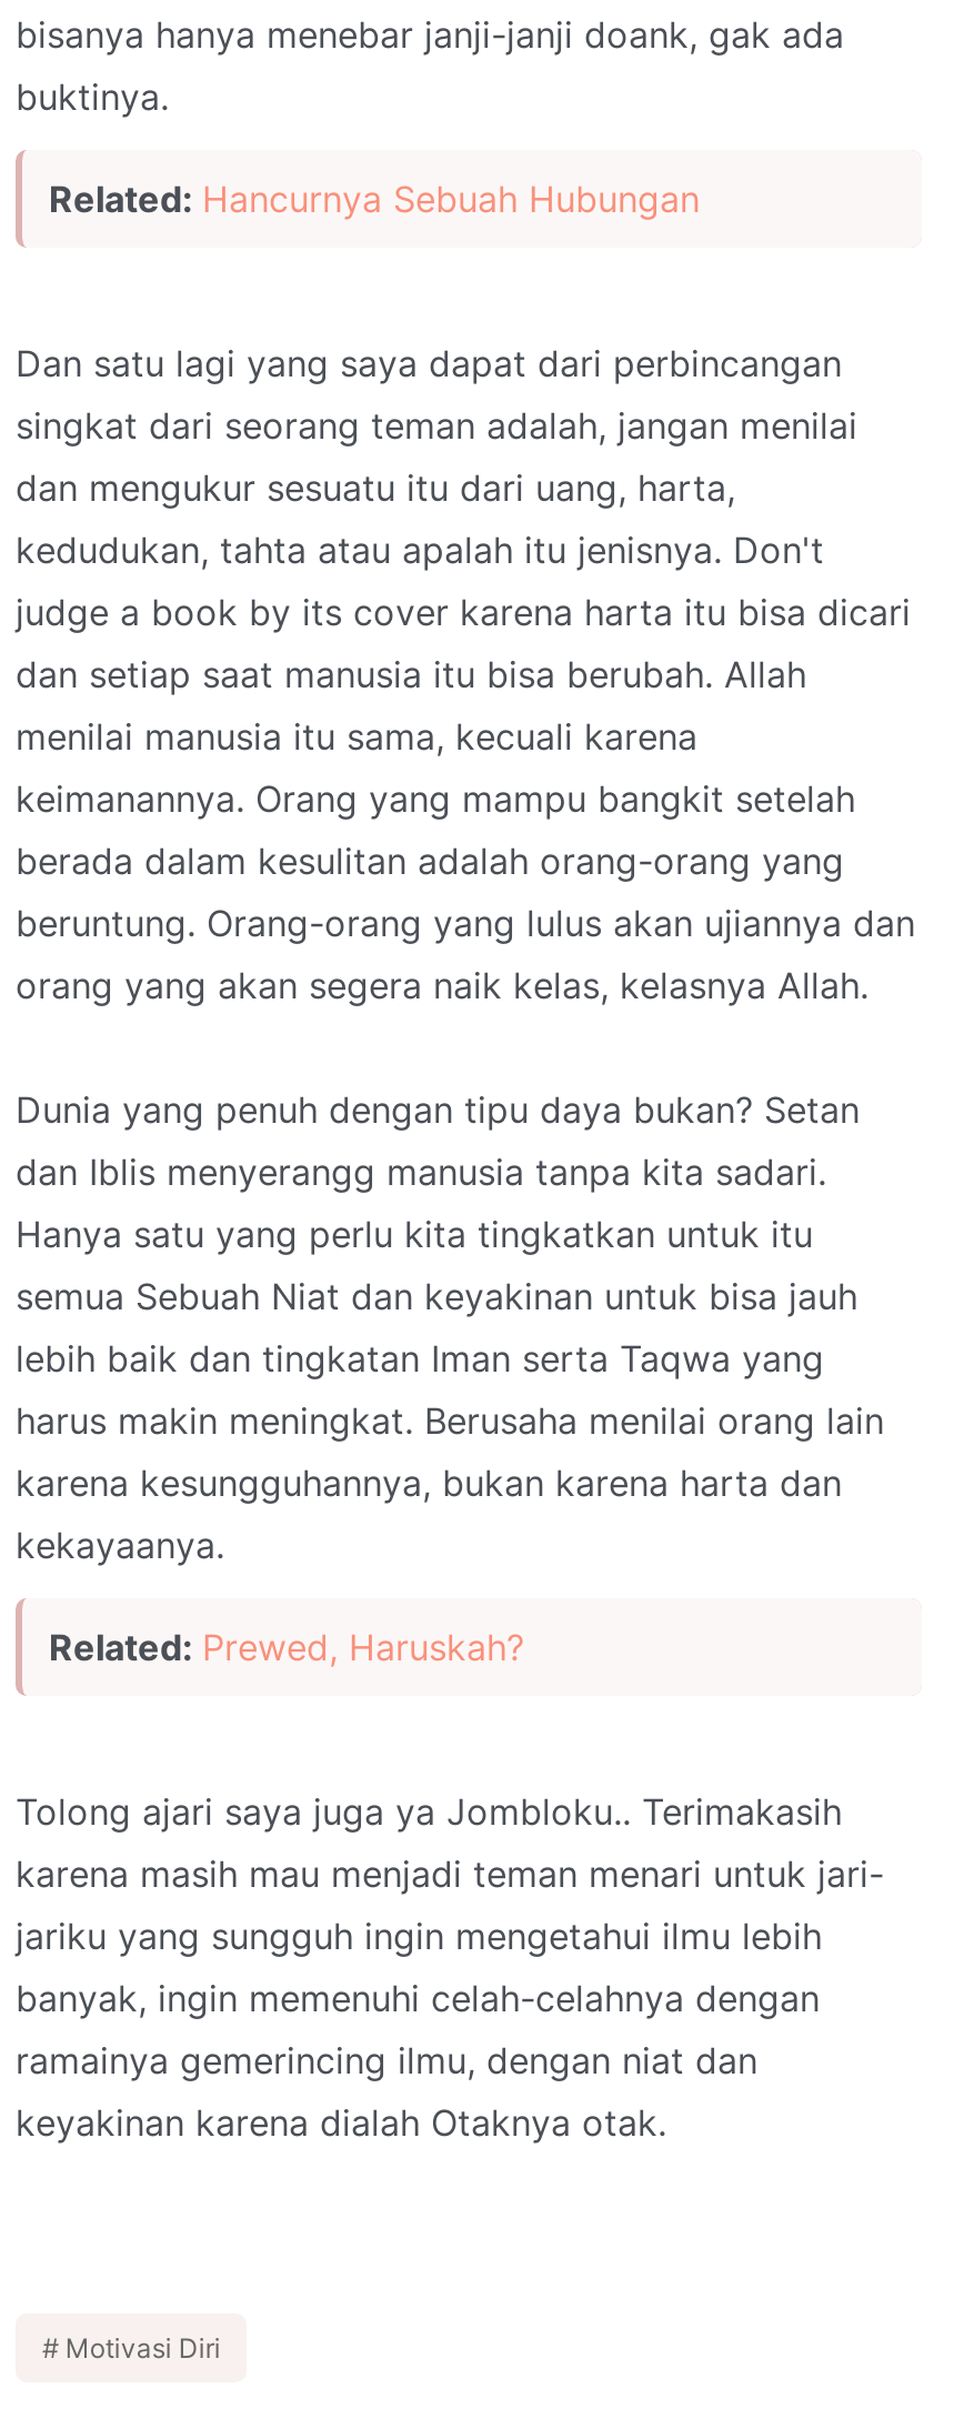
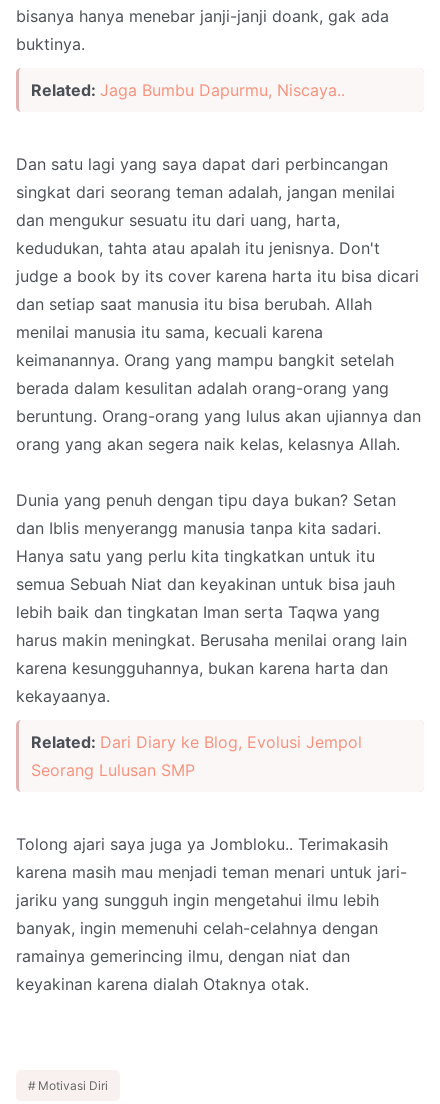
[49,177,700,221] Related: Hancurnya Sebuah Hubungan -> [31,80,345,100] Related: Jaga Bumbu Dapurmu, Niscaya..
[49,1625,524,1669] Related: Prewed, Haruskah? -> [31,732,362,780] Related: Dari Diary ke Blog, Evolusi Jempol | Seorang Lulusan SMP

